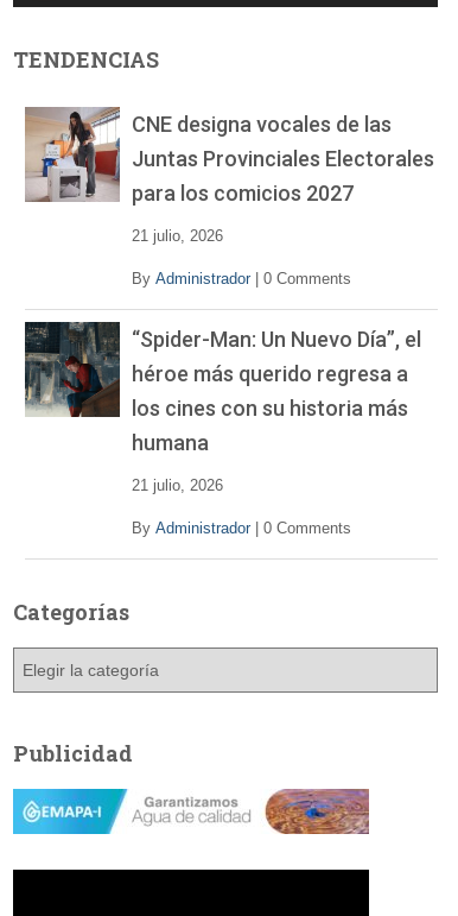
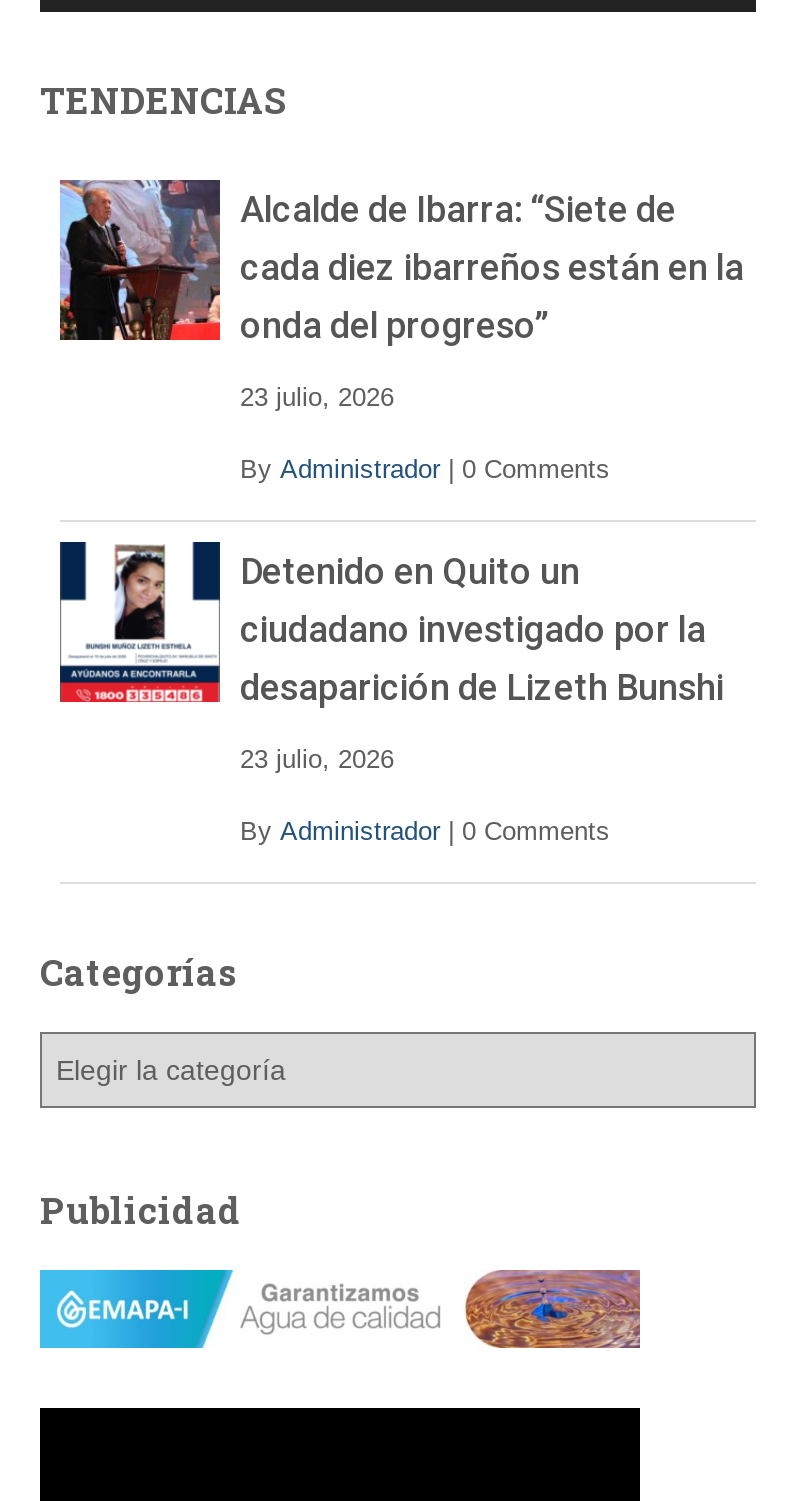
[24,107,434,206] [image] | CNE designa vocales de las | Juntas Provinciales Electorales | para los comicios 2027 -> [60,180,744,347] [image] | Alcalde de Ibarra: “Siete de | cada diez ibarreños están en la | onda del progreso”
[132,227,223,245] 21 julio, 2026 -> [240,383,394,413] 23 julio, 2026
[25,321,421,456] [image] | “Spider-Man: Un Nuevo Día”, el | héroe más querido regresa a | los cines con su historia más | humana -> [58,540,724,709] [image] | Detenido en Quito un | ciudadano investigado por la | desaparición de Lizeth Bunshi
[132,477,223,495] 21 julio, 2026 -> [240,745,394,775] 23 julio, 2026

